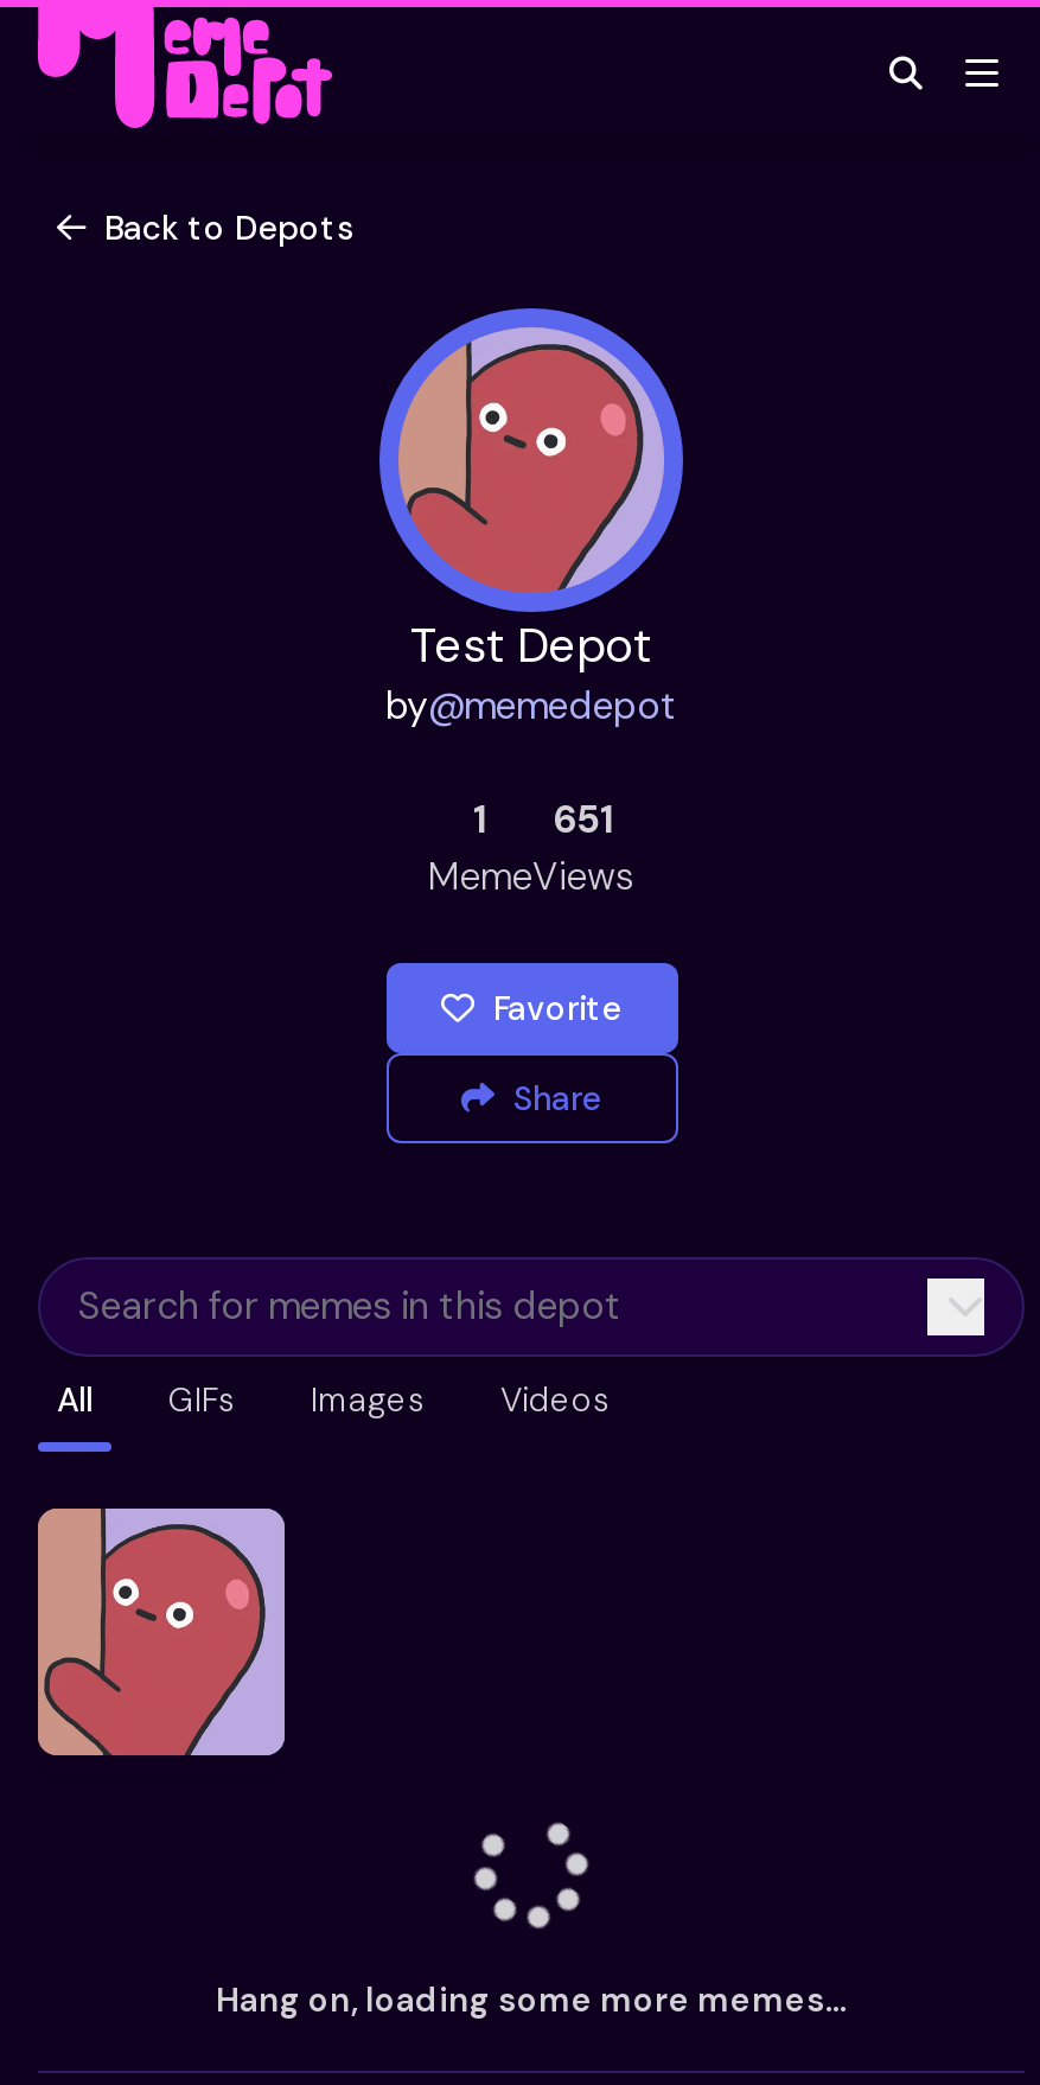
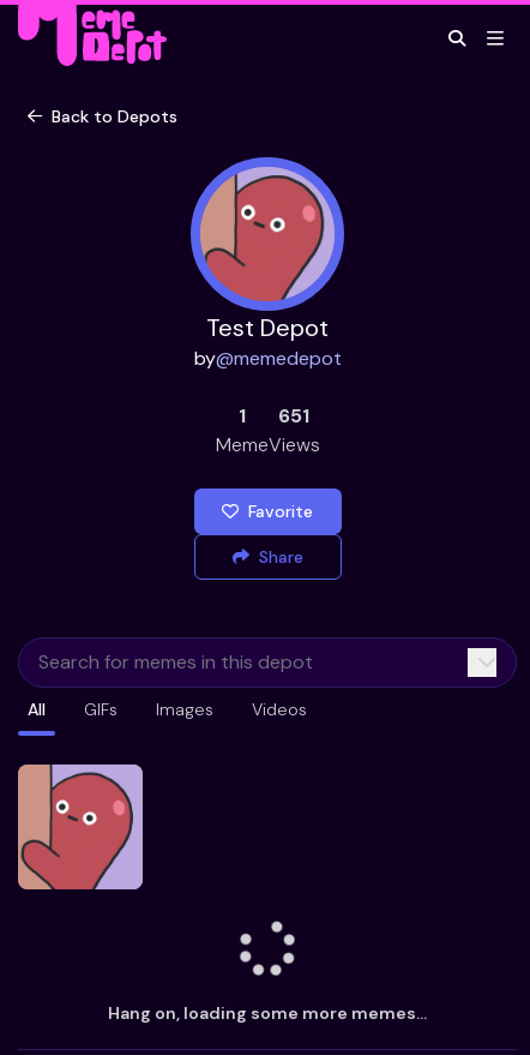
[472,1819,591,1931] [image] -> [239,921,296,977] [image]

